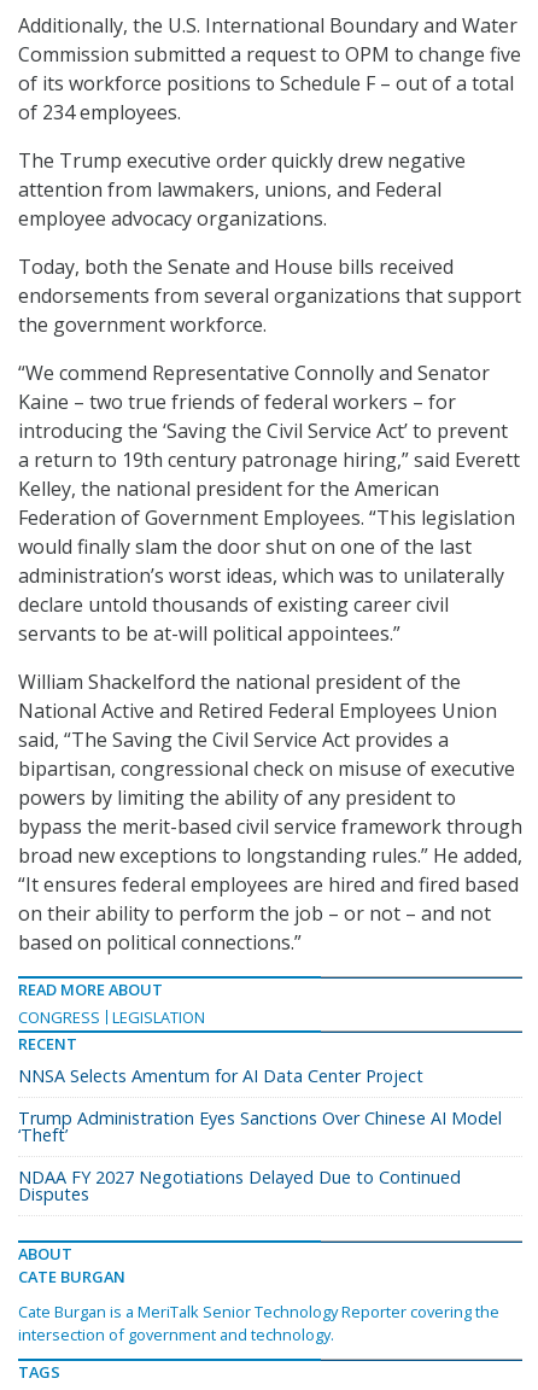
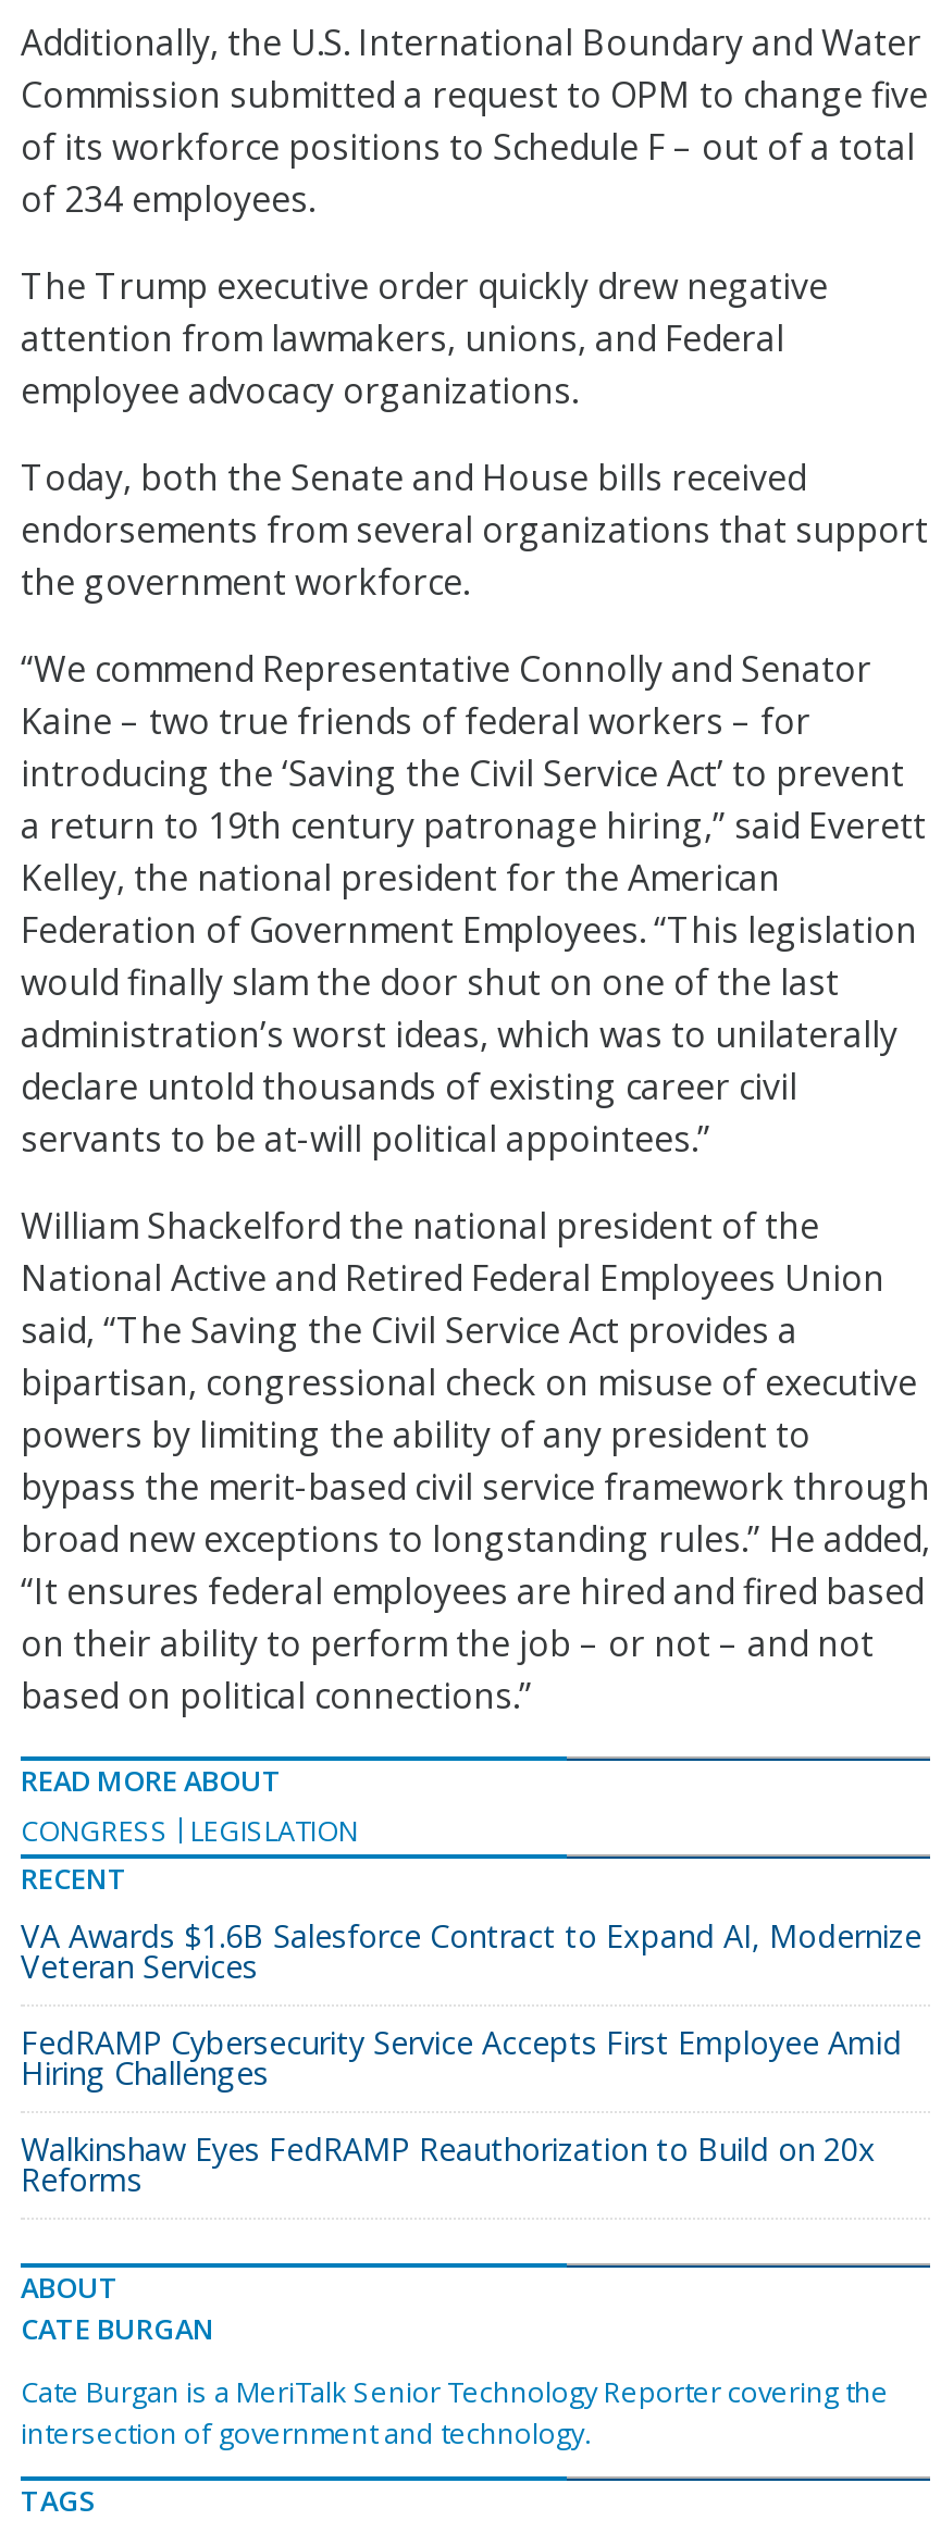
[18,1064,423,1087] NNSA Selects Amentum for AI Data Center Project -> [21,1915,921,1987] VA Awards $1.6B Salesforce Contract to Expand AI, Modernize | Veteran Services
[18,1107,502,1146] Trump Administration Eyes Sanctions Over Chinese AI Model | ‘Theft’ -> [21,2022,902,2094] FedRAMP Cybersecurity Service Accepts First Employee Amid | Hiring Challenges
[18,1166,461,1206] NDAA FY 2027 Negotiations Delayed Due to Continued | Disputes -> [21,2129,876,2200] Walkinshaw Eyes FedRAMP Reauthorization to Build on 20x | Reforms

